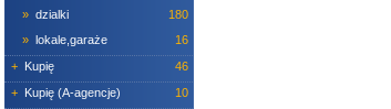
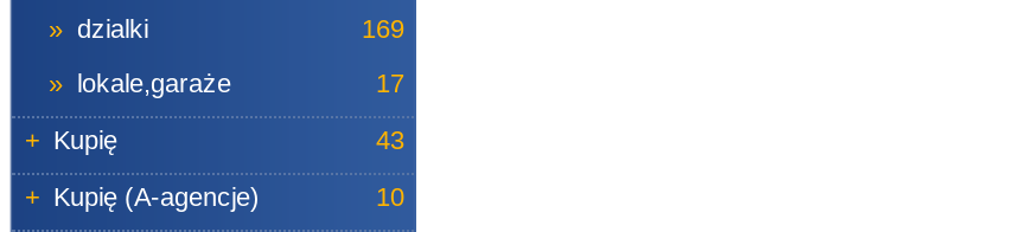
[168,8,188,21] 180 -> [362,14,404,43] 169
[175,33,188,46] 16 -> [376,69,404,97] 17
[175,59,188,73] 46 -> [376,125,404,154] 43

